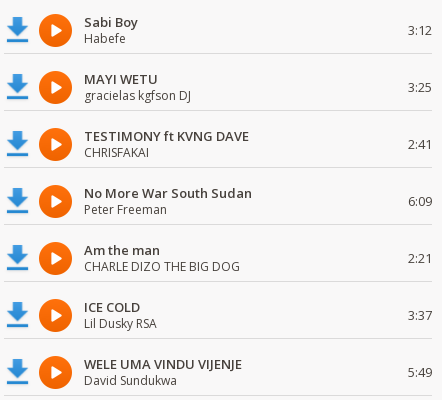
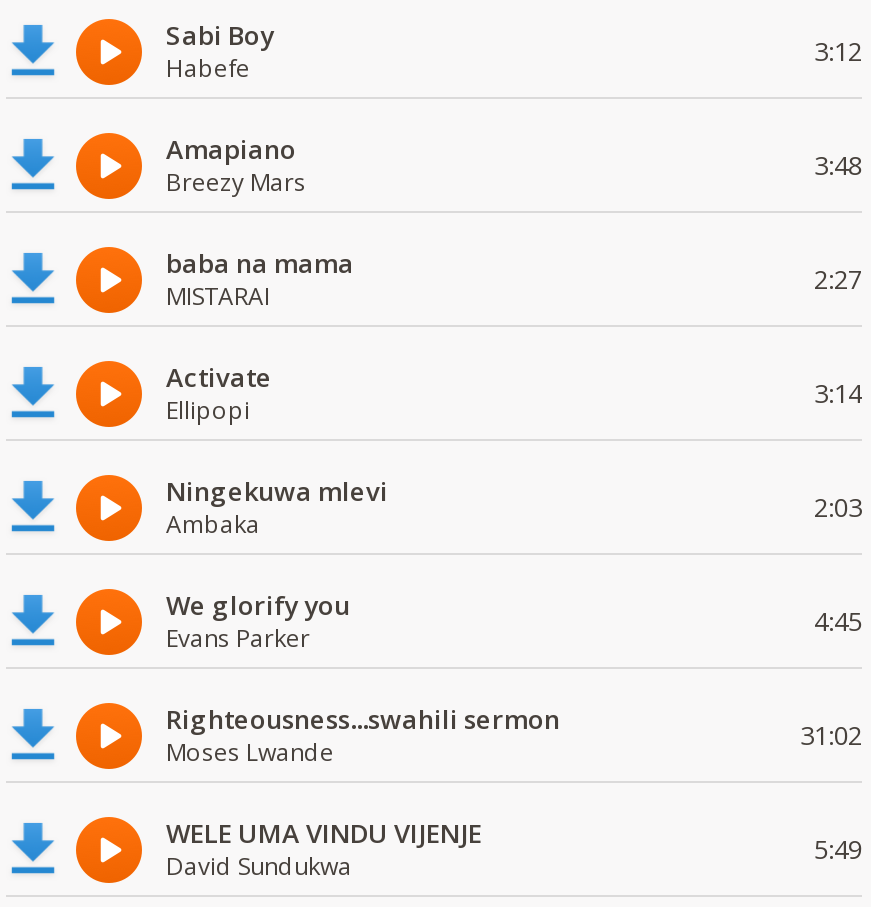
[84,70,432,332] MAYI WETU | gracielas kgfson DJ | 3:25 | TESTIMONY ft KVNG DAVE | CHRISFAKAI | 2:41 | No More War South Sudan | Peter Freeman | 6:09 | Am the man | CHARLE DIZO THE BIG DOG | 2:21 | ICE COLD | Lil Dusky RSA | 3:37 -> [166,131,862,769] Amapiano | Breezy Mars | 3:48 | baba na mama | MISTARAI | 2:27 | Activate | Ellipopi | 3:14 | Ningekuwa mlevi | Ambaka | 2:03 | We glorify you | Evans Parker | 4:45 | Righteousness...swahili sermon | Moses Lwande | 31:02

